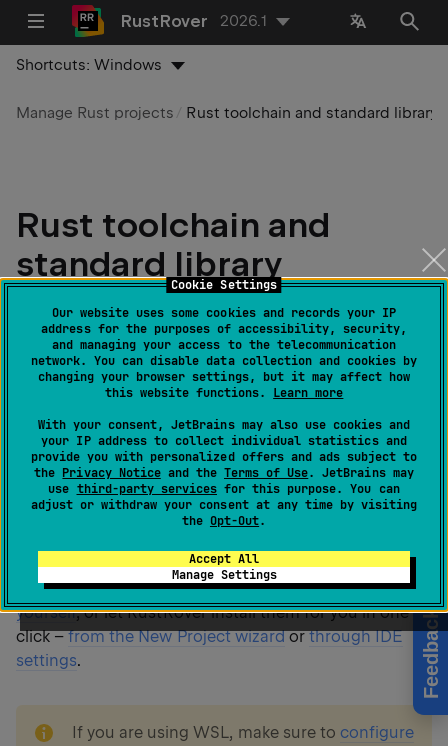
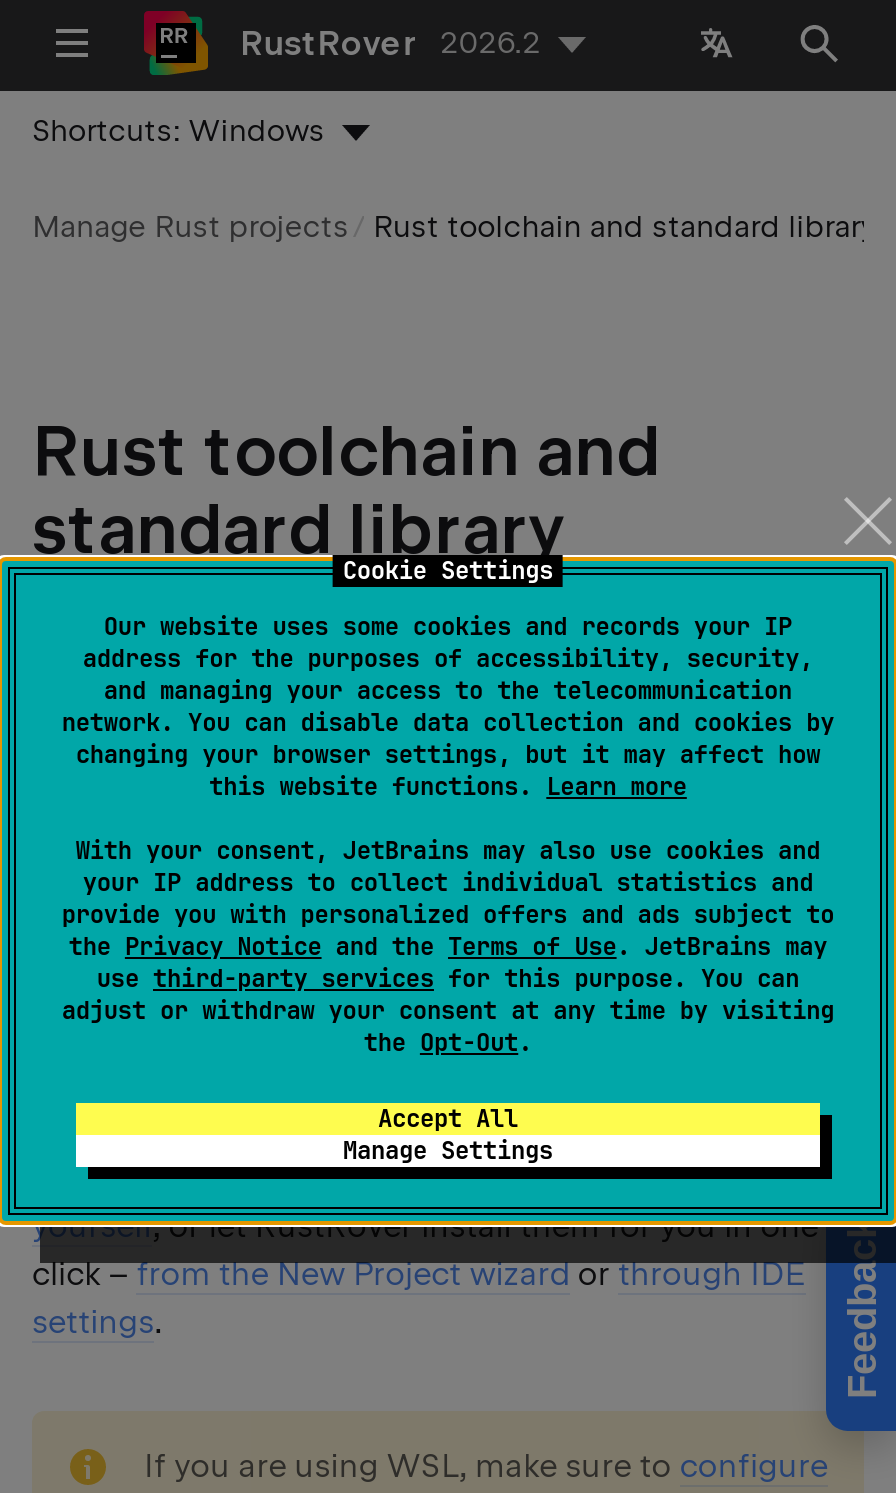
[120,11,267,31] RustRover 2026.1 -> [240,23,541,63] RustRover 2026.2

